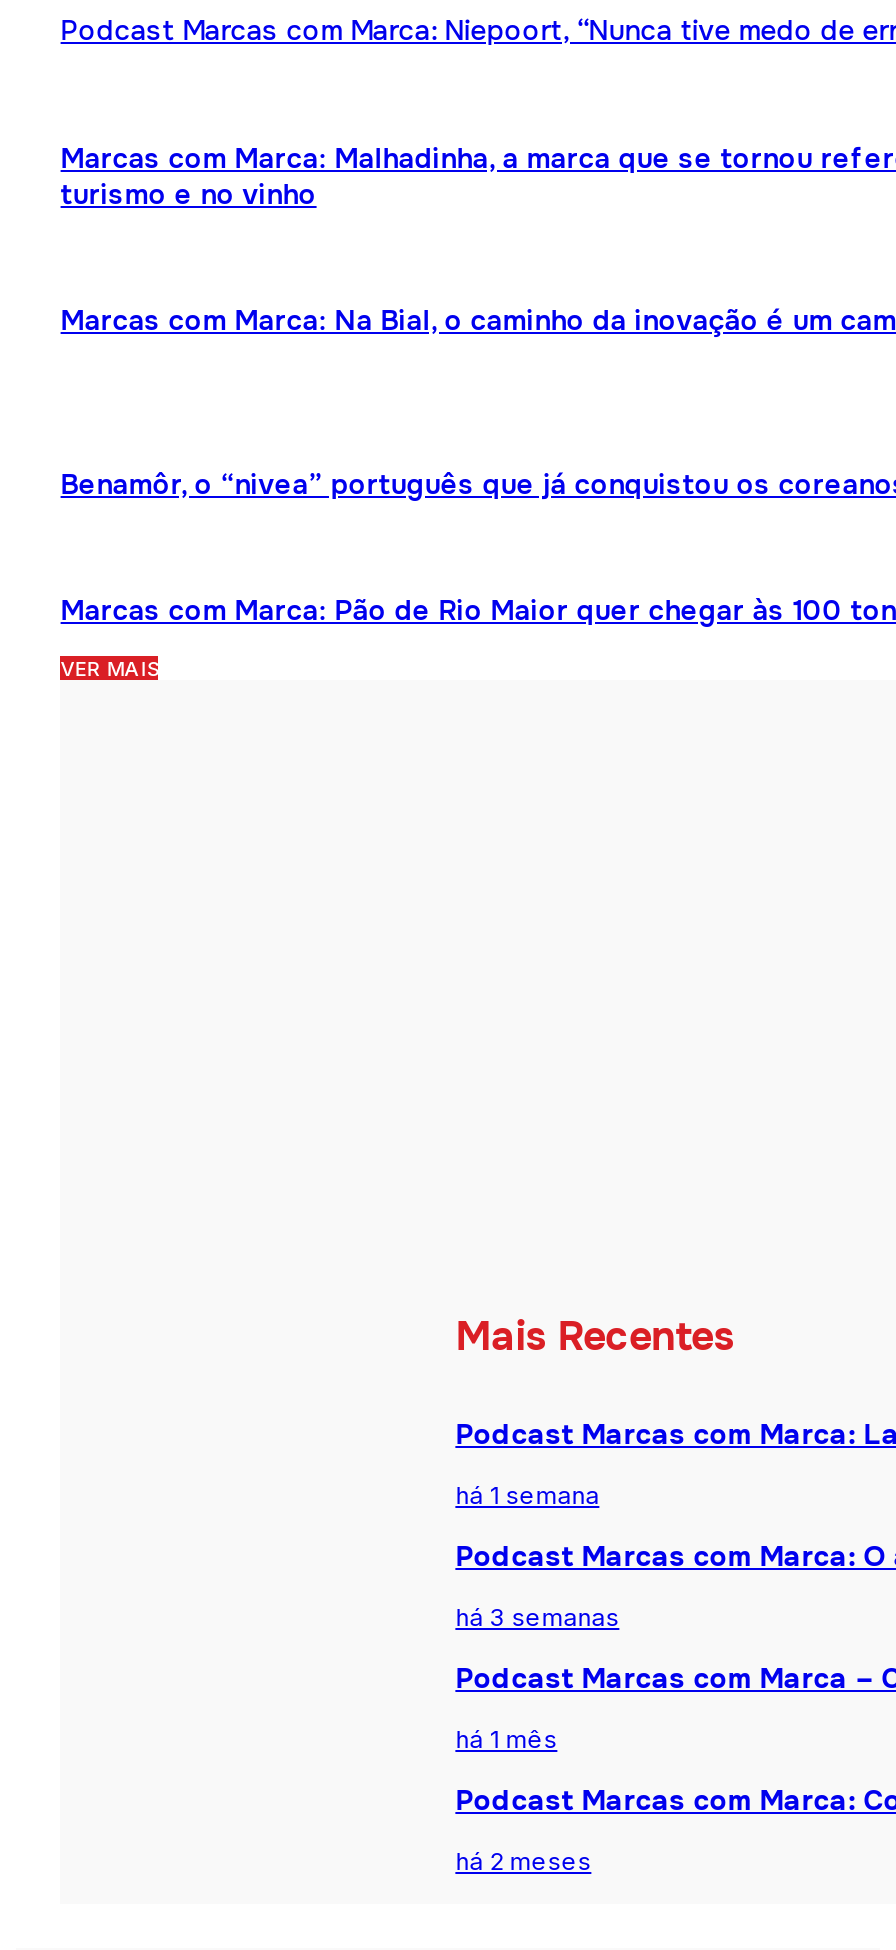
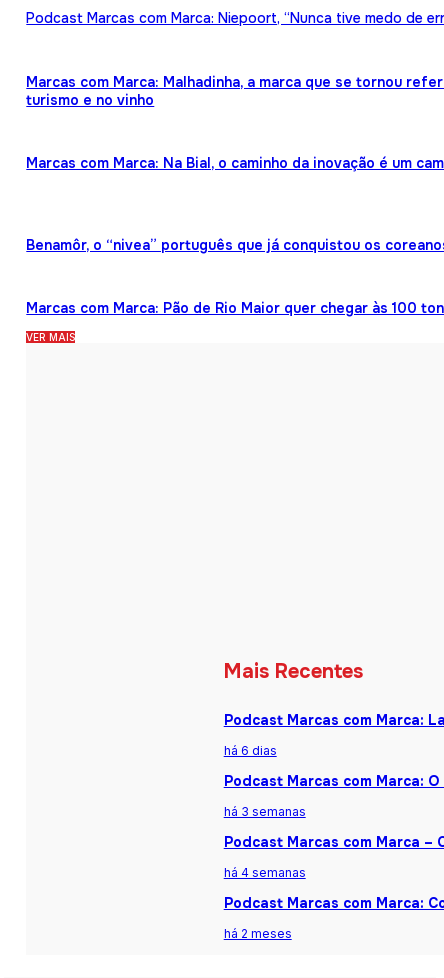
[455,1480,599,1510] há 1 semana -> [224,743,277,758] há 6 dias
[455,1724,557,1754] há 1 mês -> [224,865,306,880] há 4 semanas

